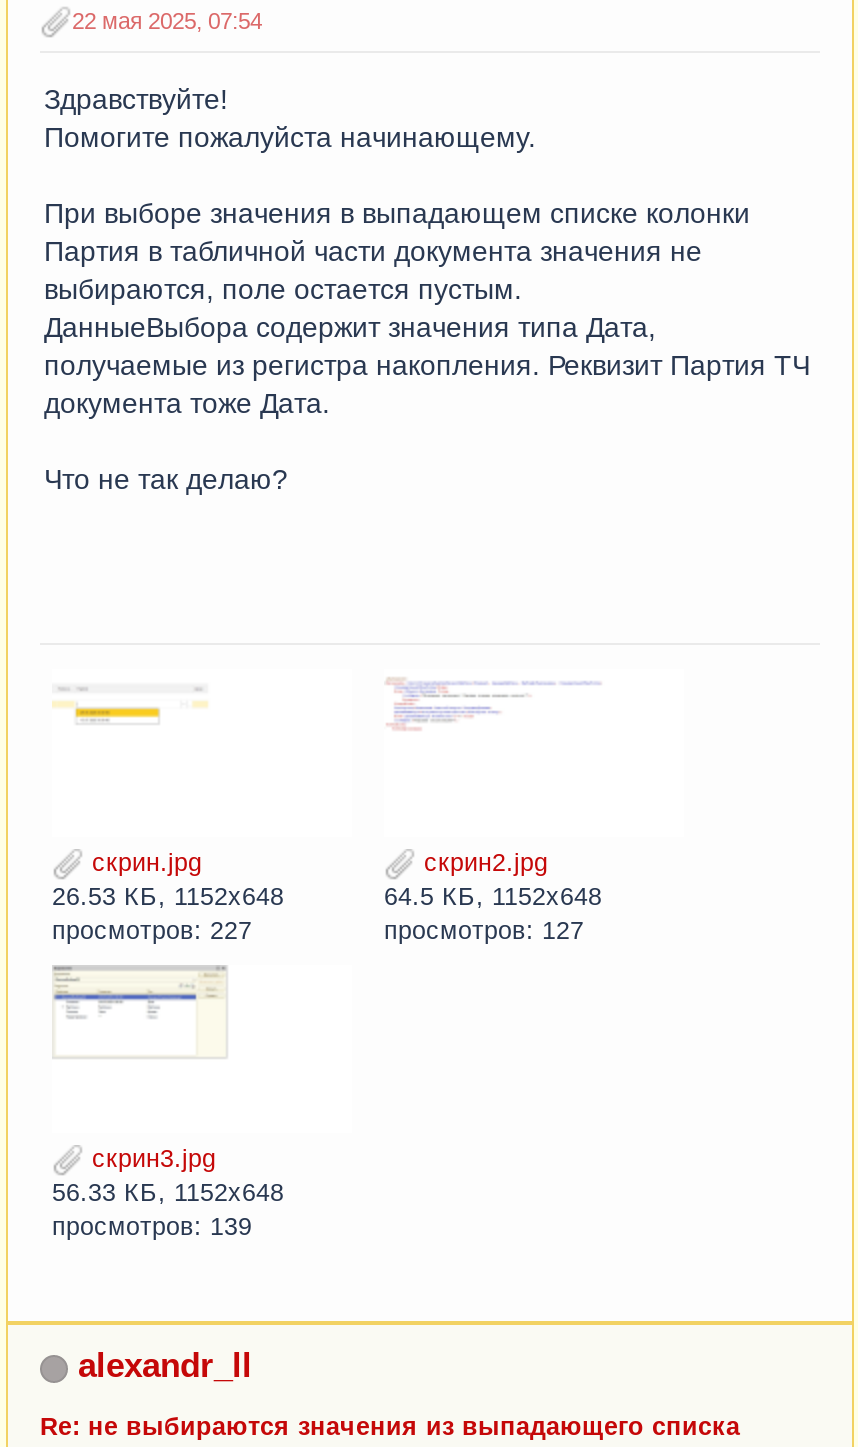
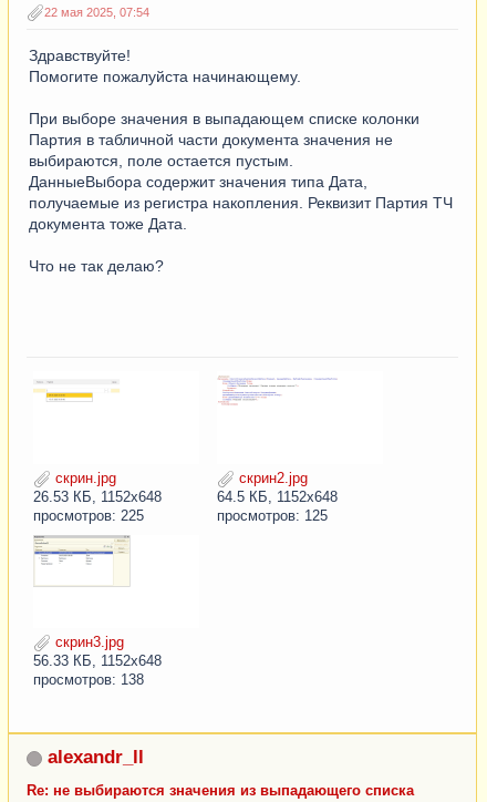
[52,917,252,945] просмотров: 227 -> [33,509,144,524] просмотров: 225
[384,917,584,945] просмотров: 127 -> [217,509,328,524] просмотров: 125
[52,1213,252,1241] просмотров: 139 -> [33,673,144,688] просмотров: 138

